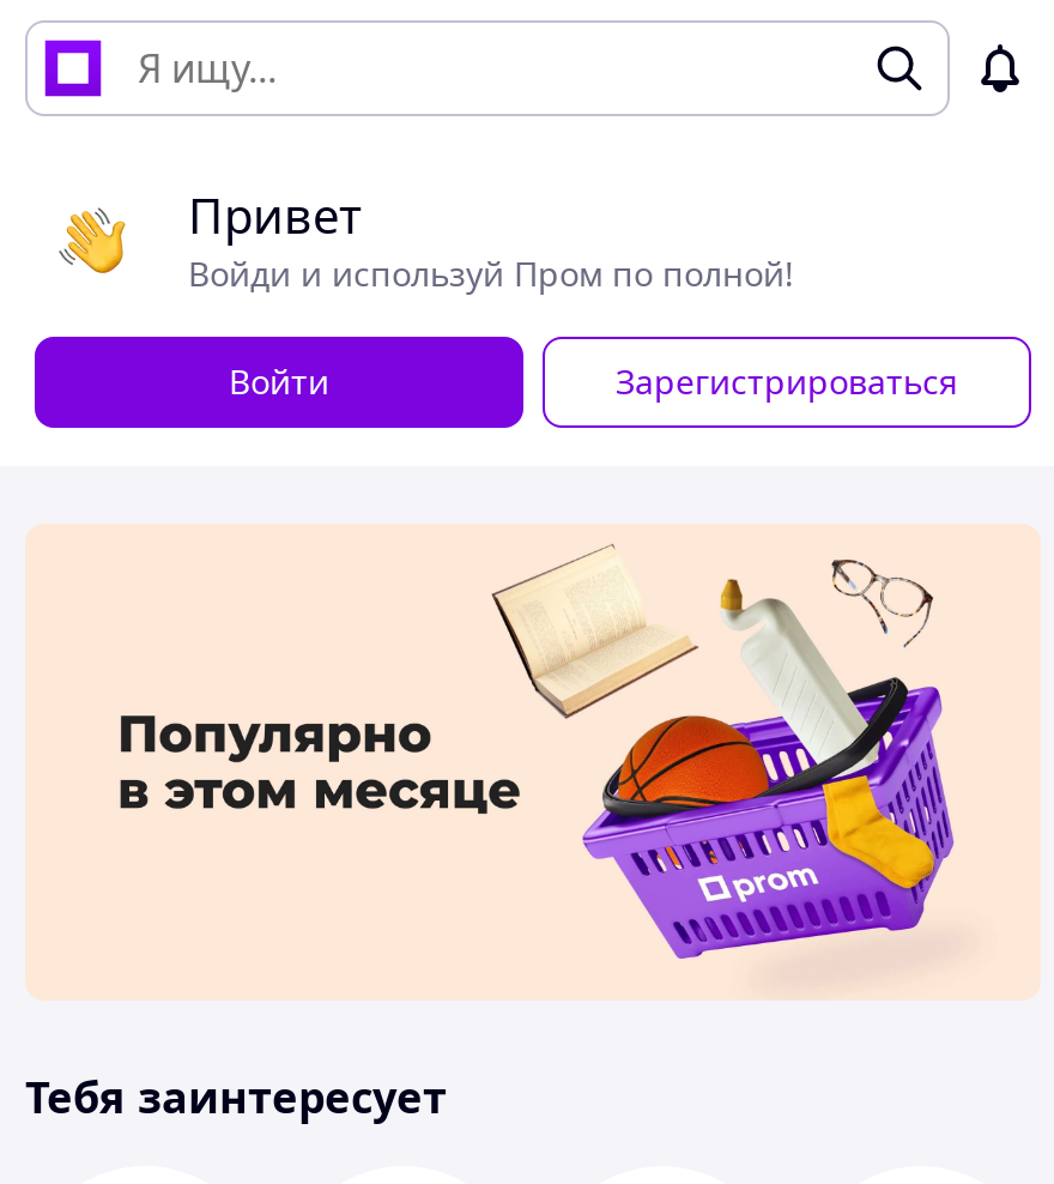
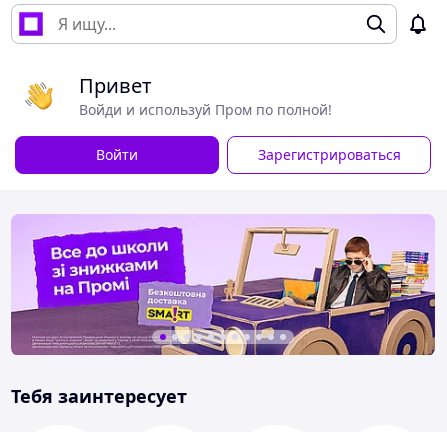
[28,526,1038,1001] [image] -> [10,214,436,356] [image]

